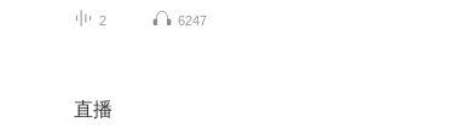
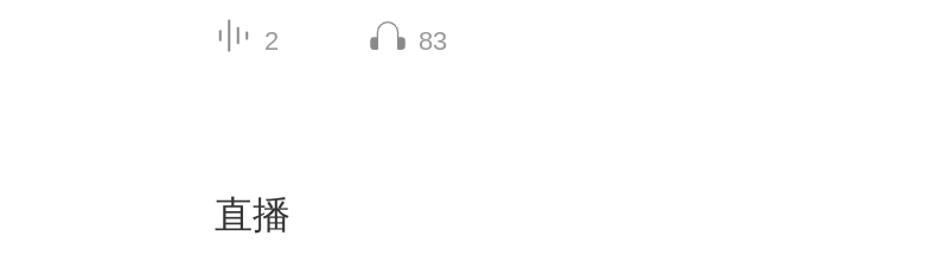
[178,13,207,28] 6247 -> [419,26,447,54] 83

